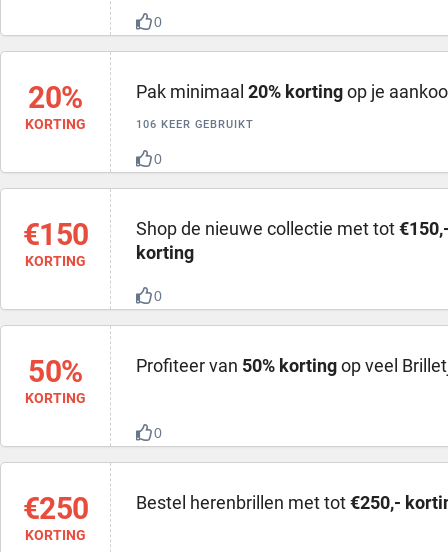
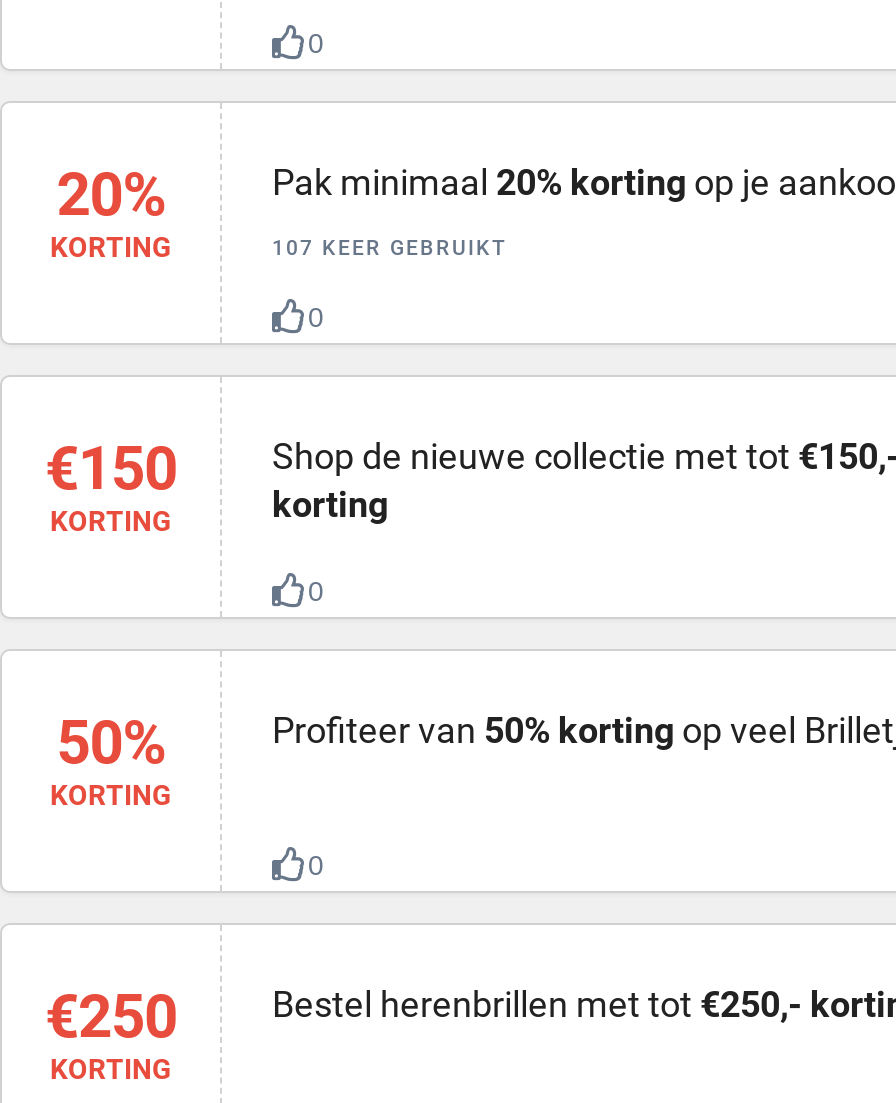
[136,118,254,131] 106 KEER GEBRUIKT -> [272,235,508,261] 107 KEER GEBRUIKT

